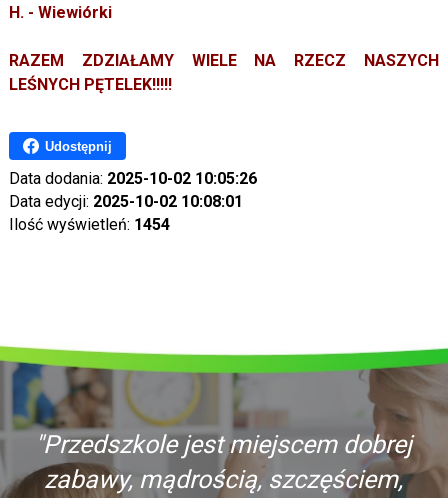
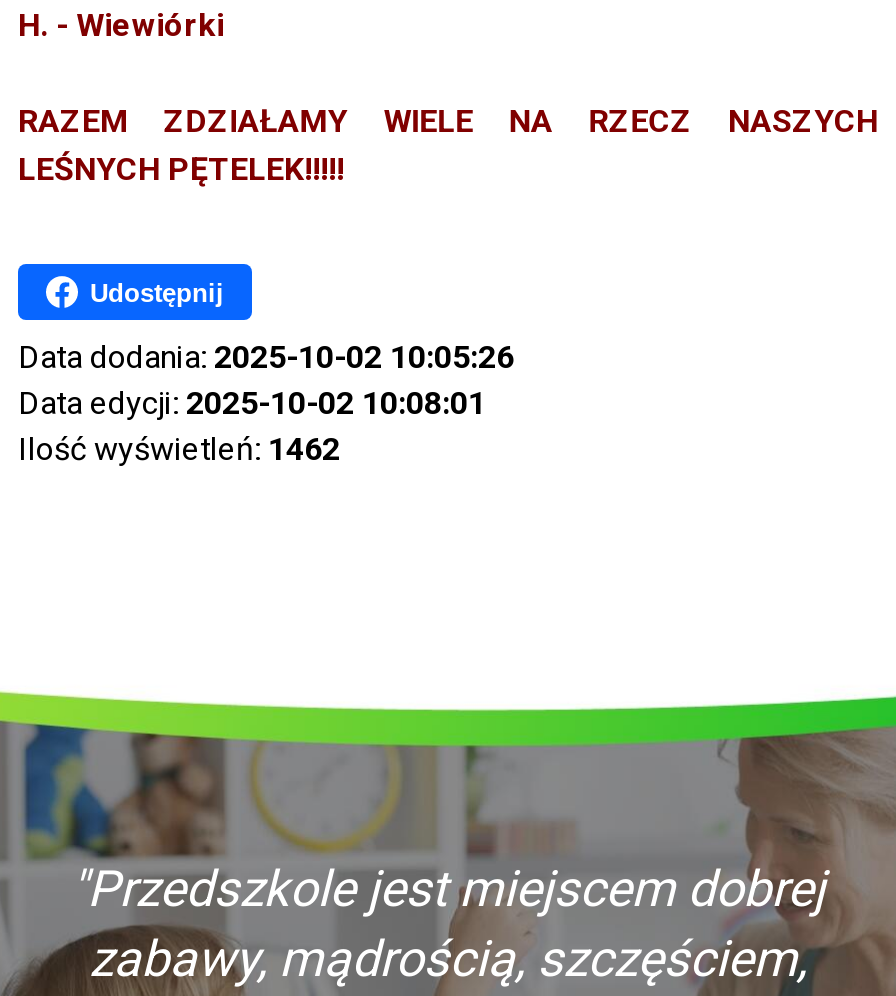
[9,215,170,234] Ilość wyświetleń: 1454 -> [18,430,340,468] Ilość wyświetleń: 1462

